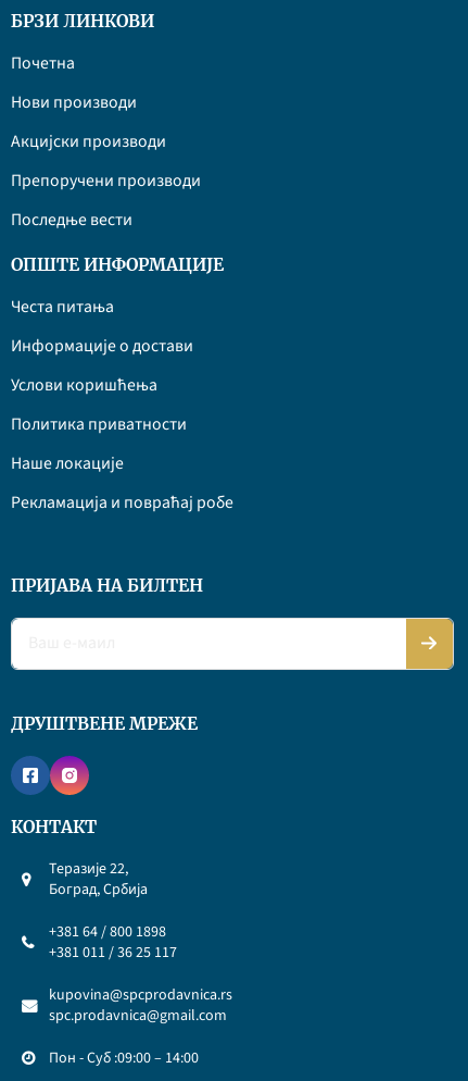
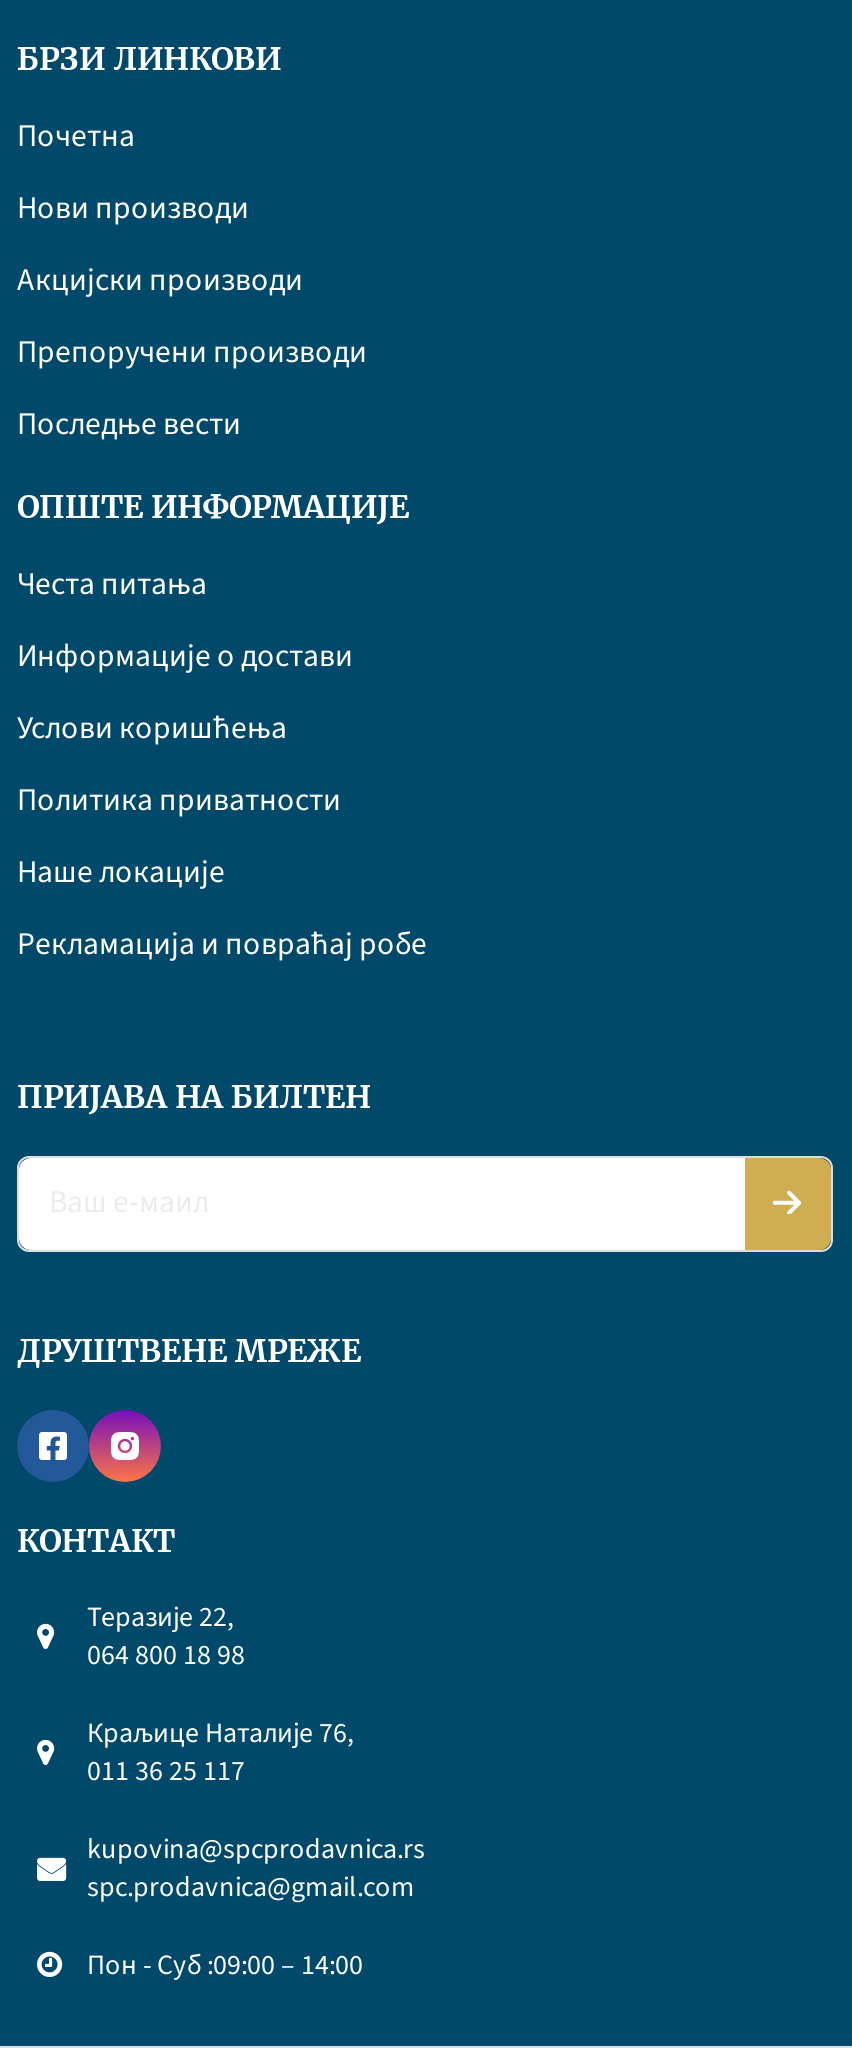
[49,878,154,900] Боград, Србија -> [87,1635,245,1675] 064 800 18 98
[49,921,177,963] +381 64 / 800 1898 | +381 011 / 36 25 117 -> [87,1713,353,1791] Краљице Наталије 76, | 011 36 25 117

